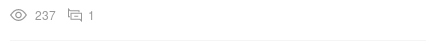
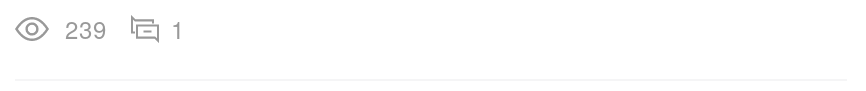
[35,5,95,22] 237 1 -> [65,10,185,44] 239 1

